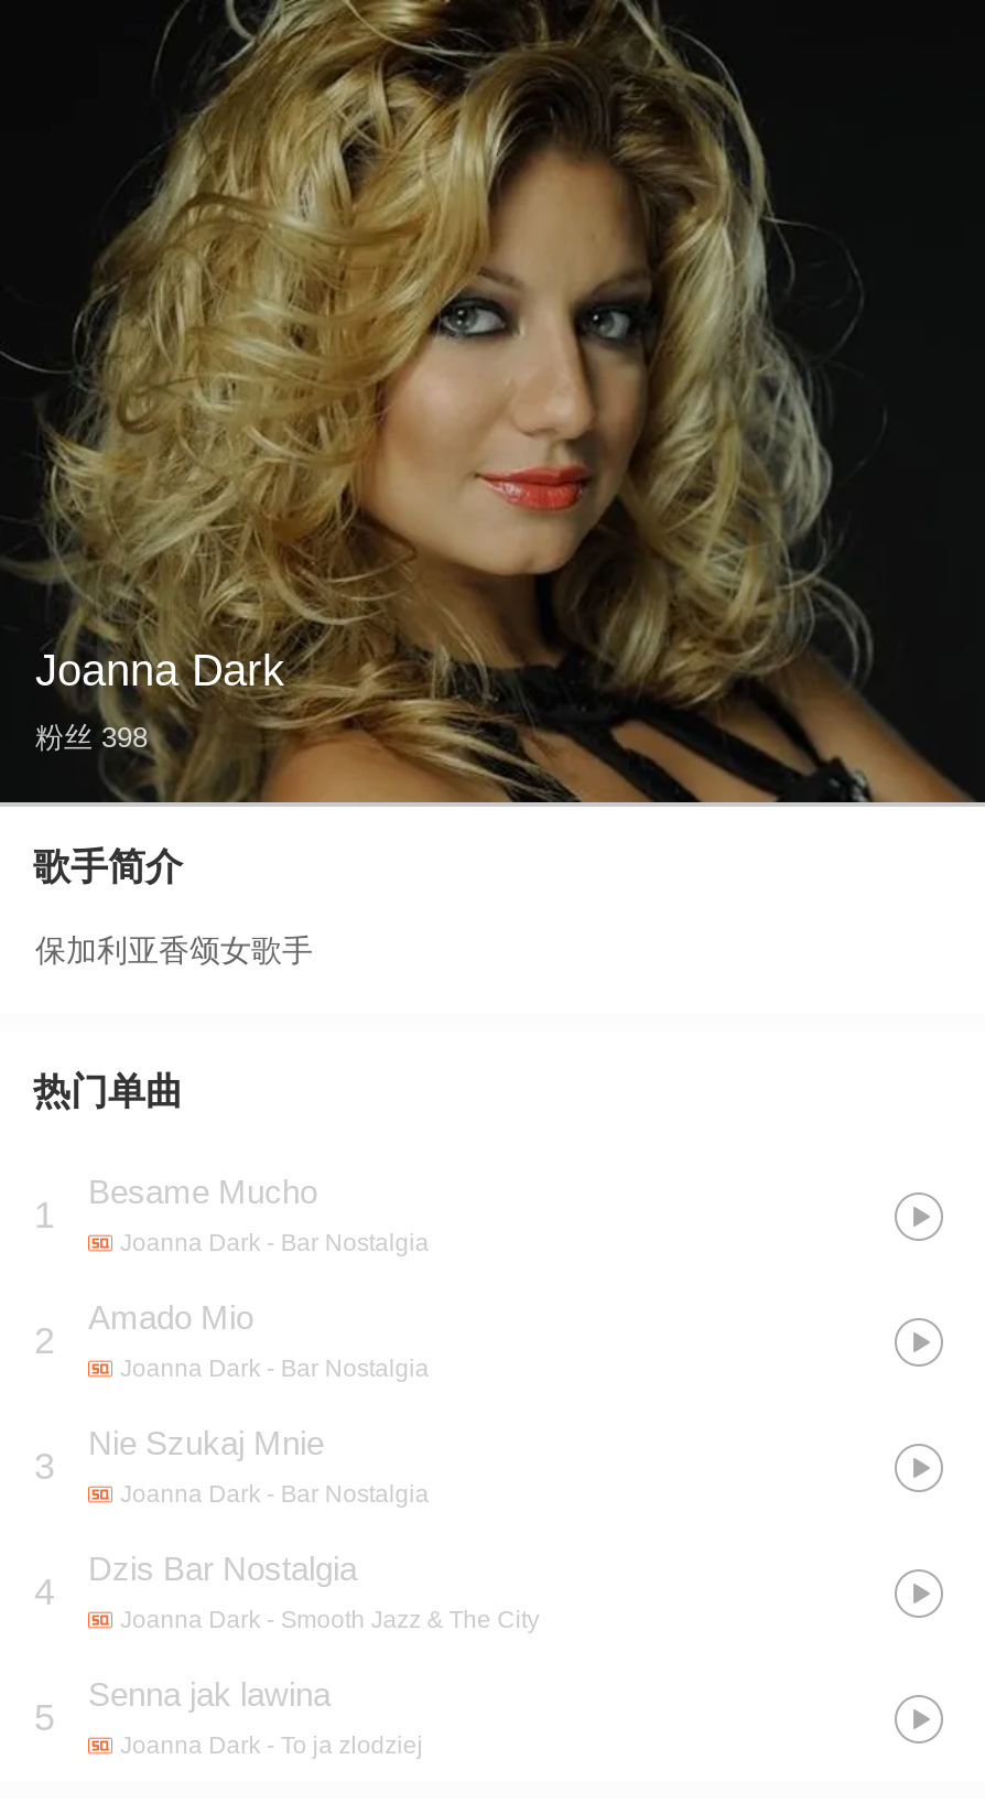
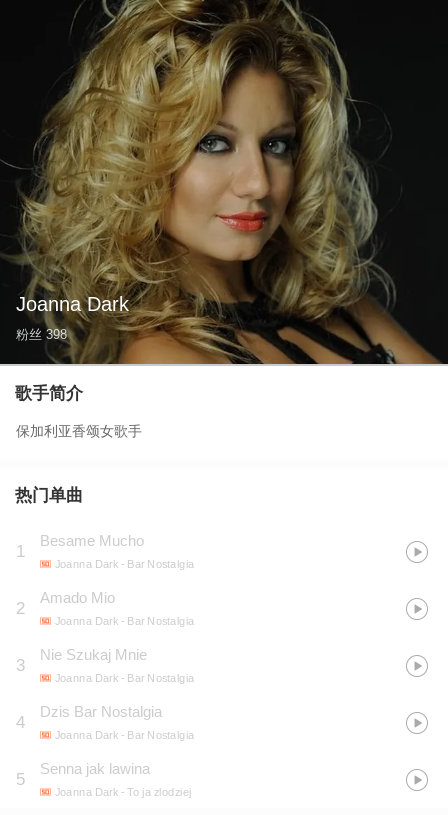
[120,1607,539,1635] Joanna Dark - Smooth Jazz & The City -> [55,729,195,742] Joanna Dark - Bar Nostalgia

